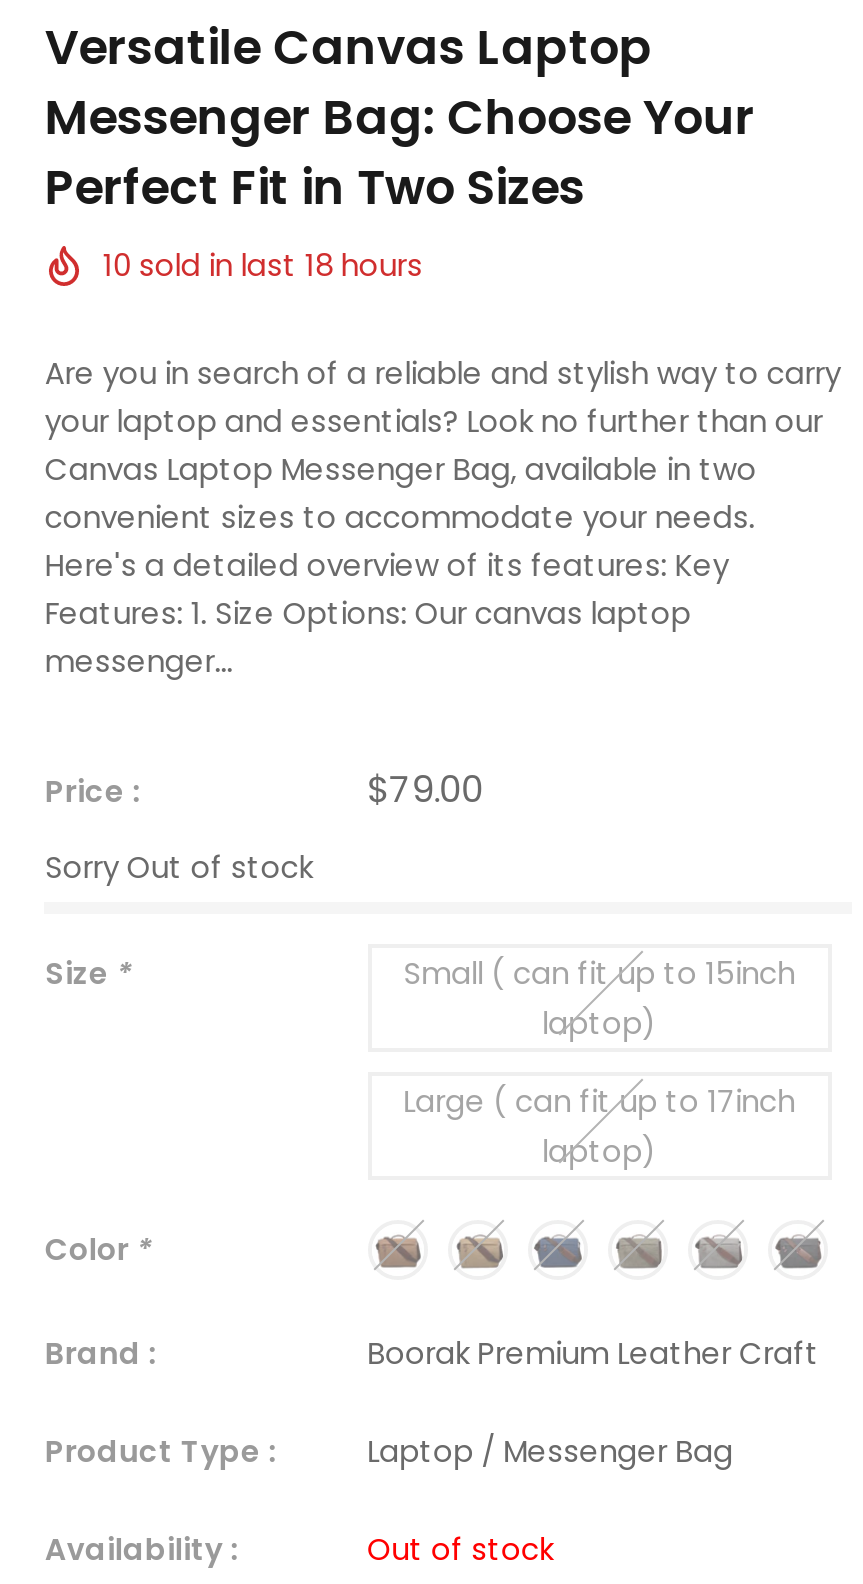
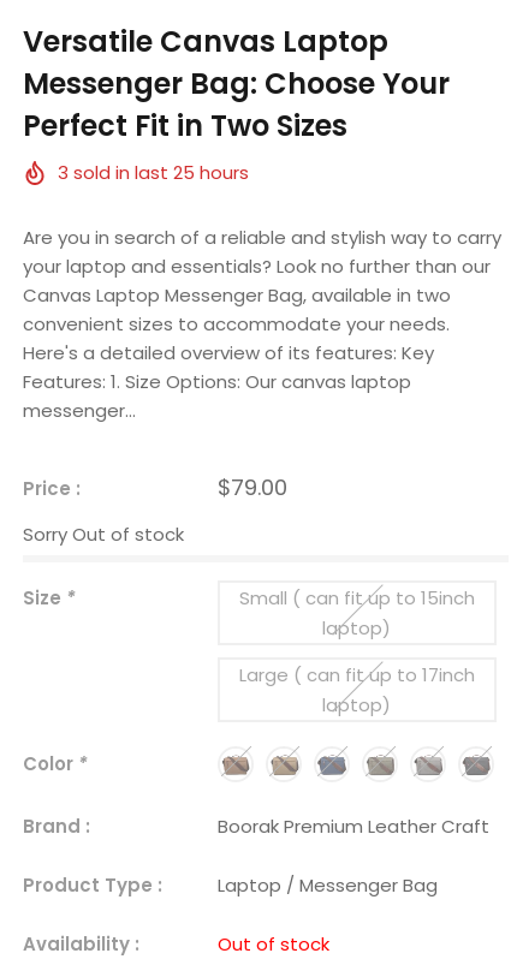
[103,244,423,286] 10 sold in last 18 hours -> [58,160,249,185] 3 sold in last 25 hours

